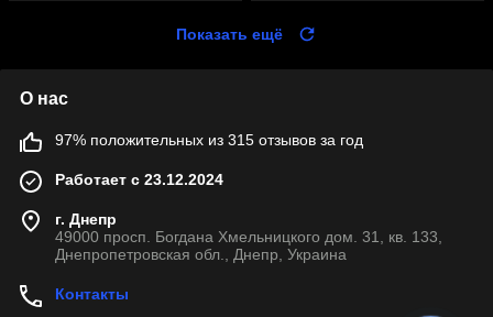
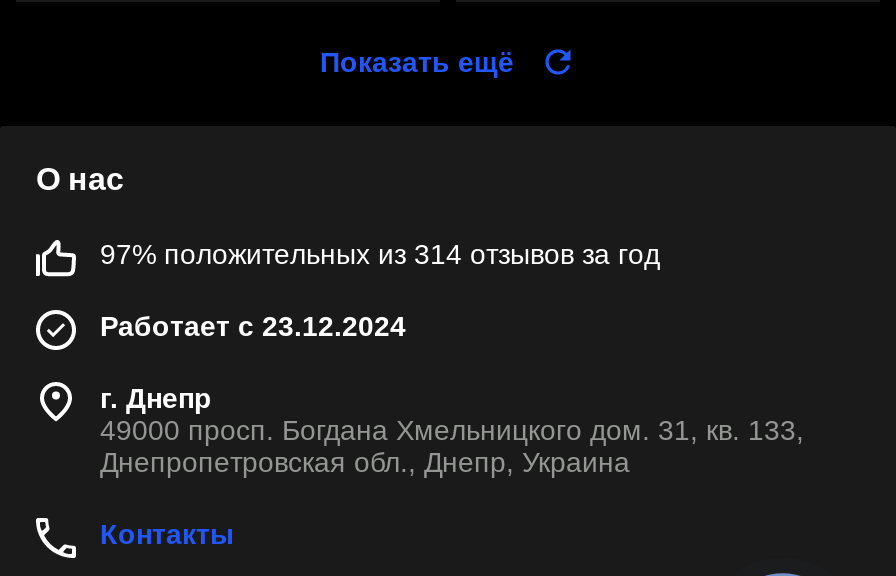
[55,131,363,149] 97% положительных из 315 отзывов за год -> [100,239,660,271] 97% положительных из 314 отзывов за год

